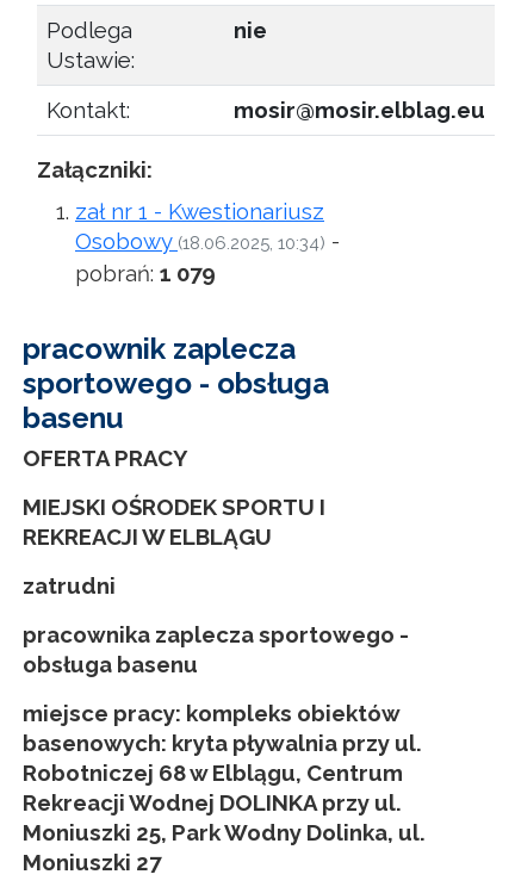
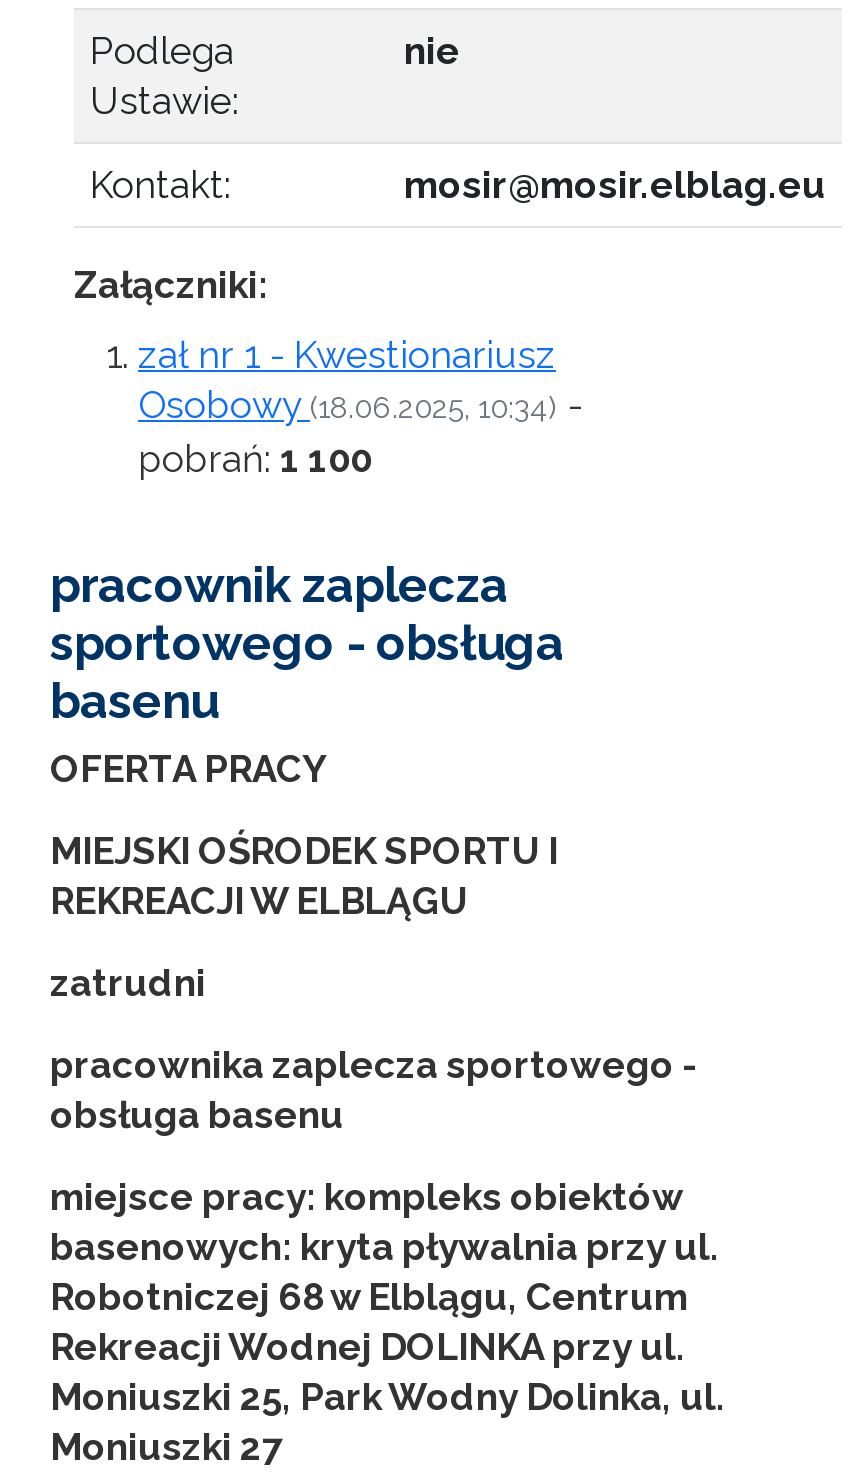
[75,260,216,286] pobrań: 1 079 -> [138,435,372,479] pobrań: 1 100

